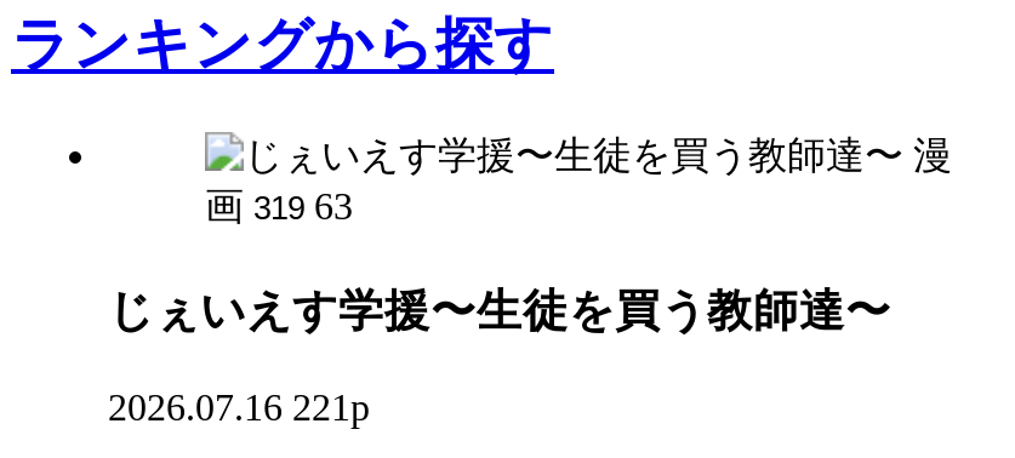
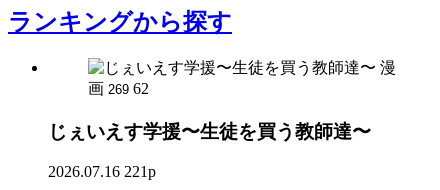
[205,185,353,227] 画 319 63 -> [88,80,149,97] 画 269 62

